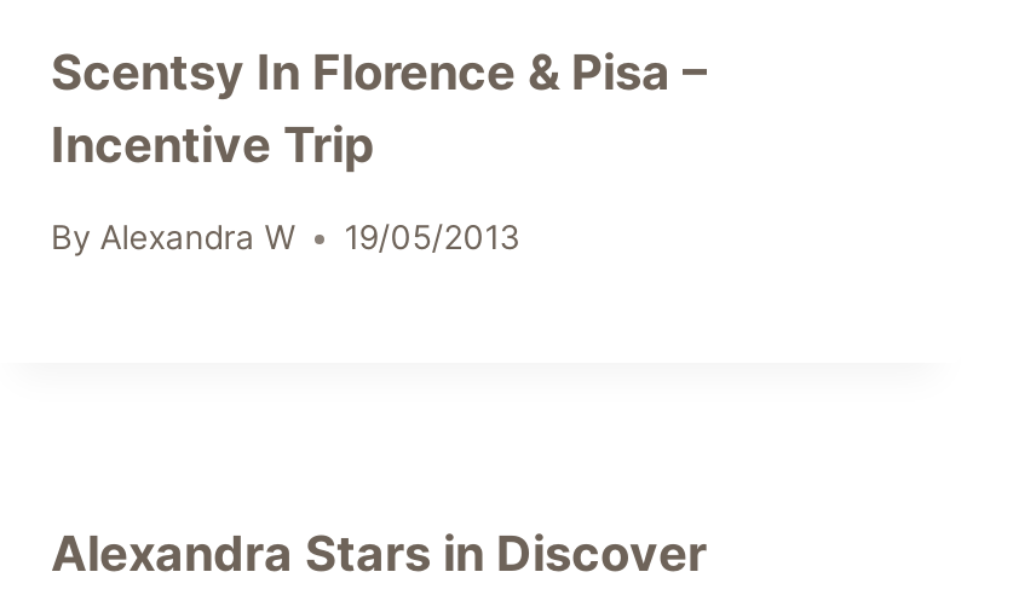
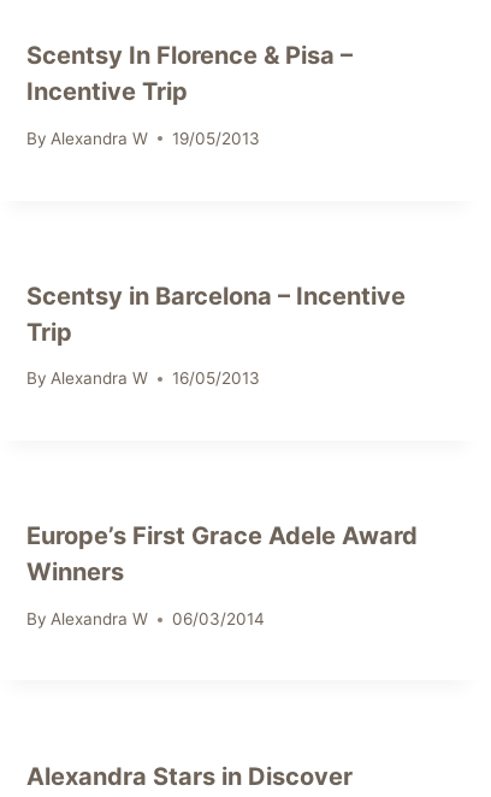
none -> [26,282,406,388] Scentsy in Barcelona – Incentive | Trip | By Alexandra W | 16/05/2013
none -> [26,522,418,629] Europe’s First Grace Adele Award | Winners | By Alexandra W | 06/03/2014

